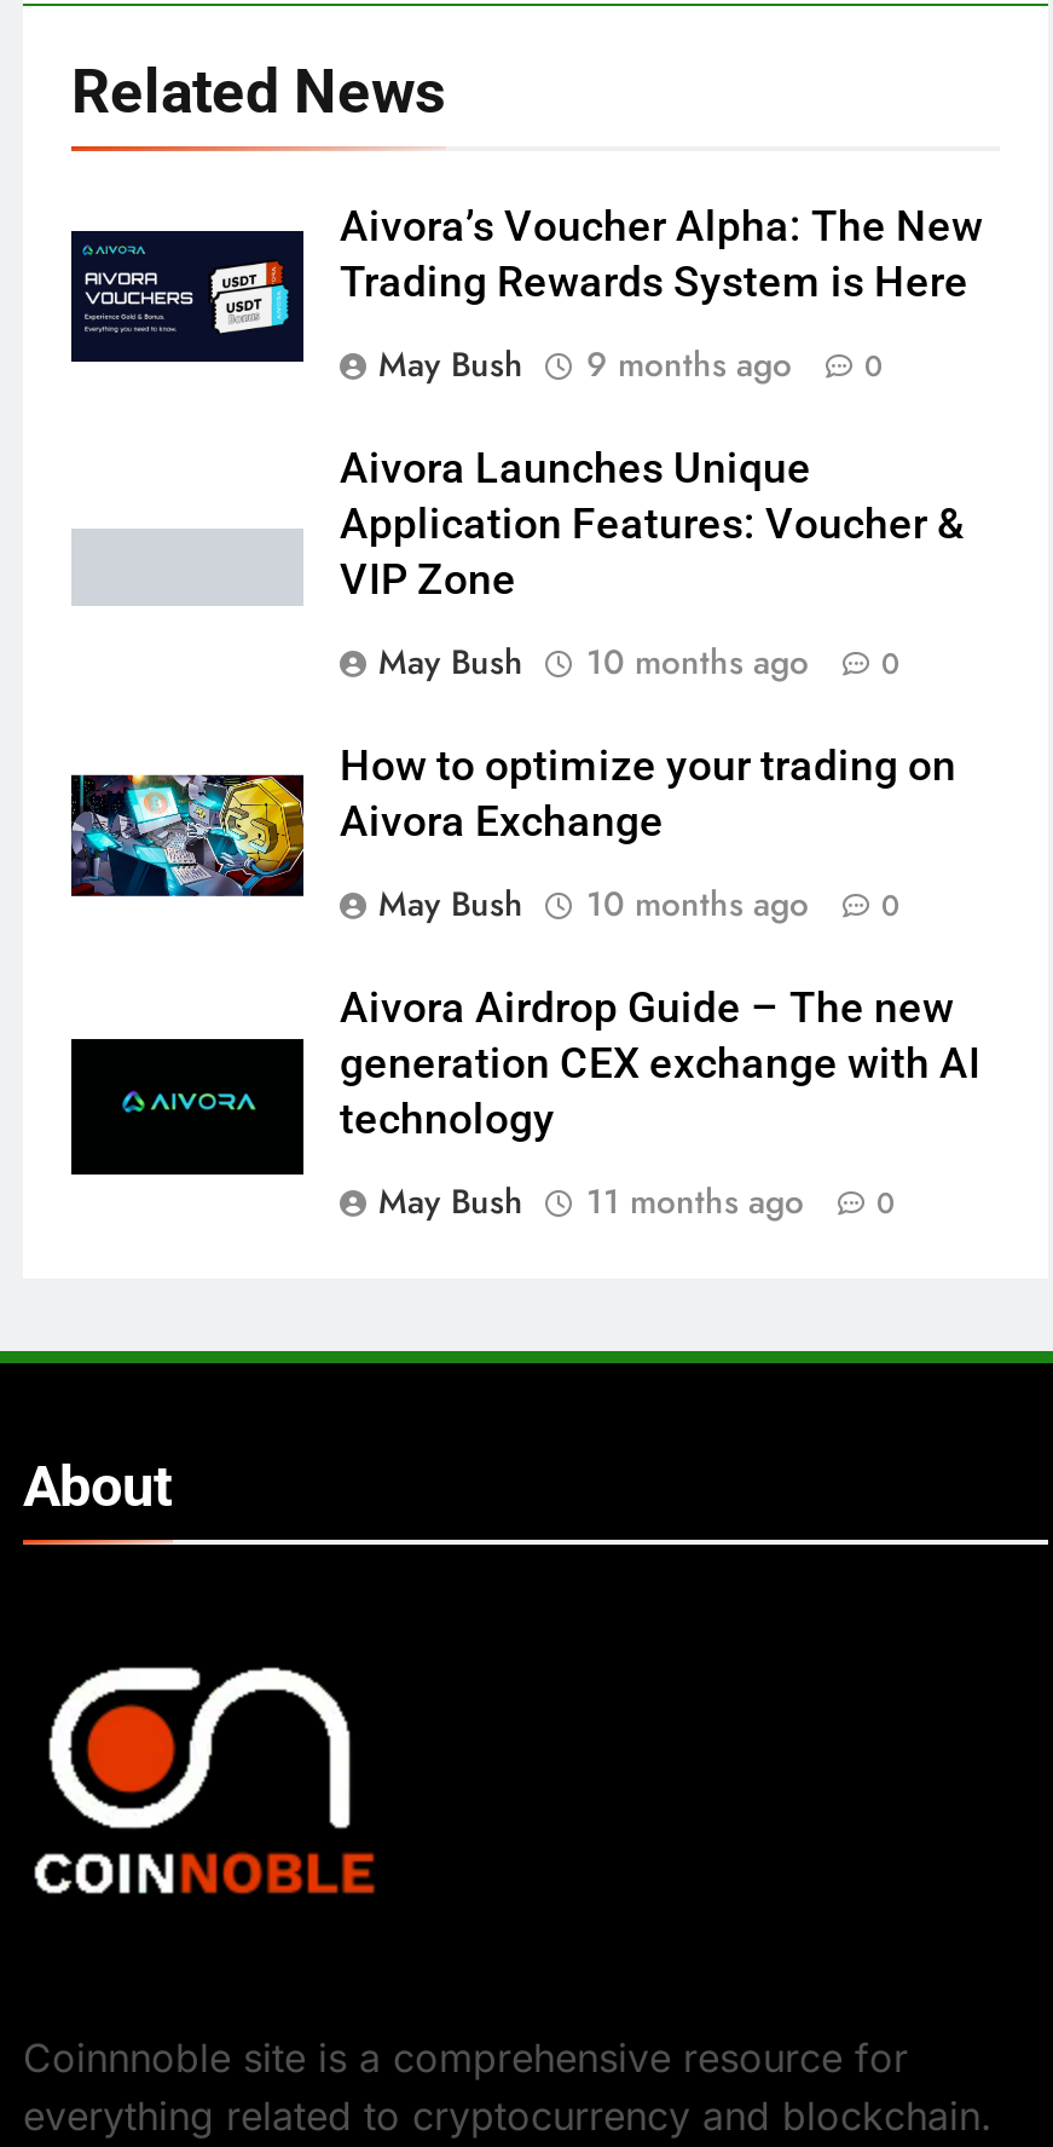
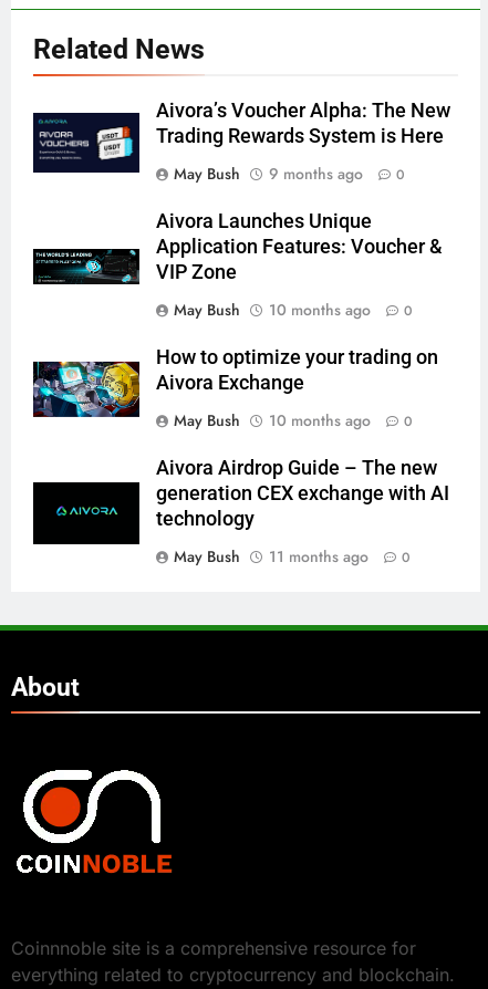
none -> [32,248,141,285] [image]

